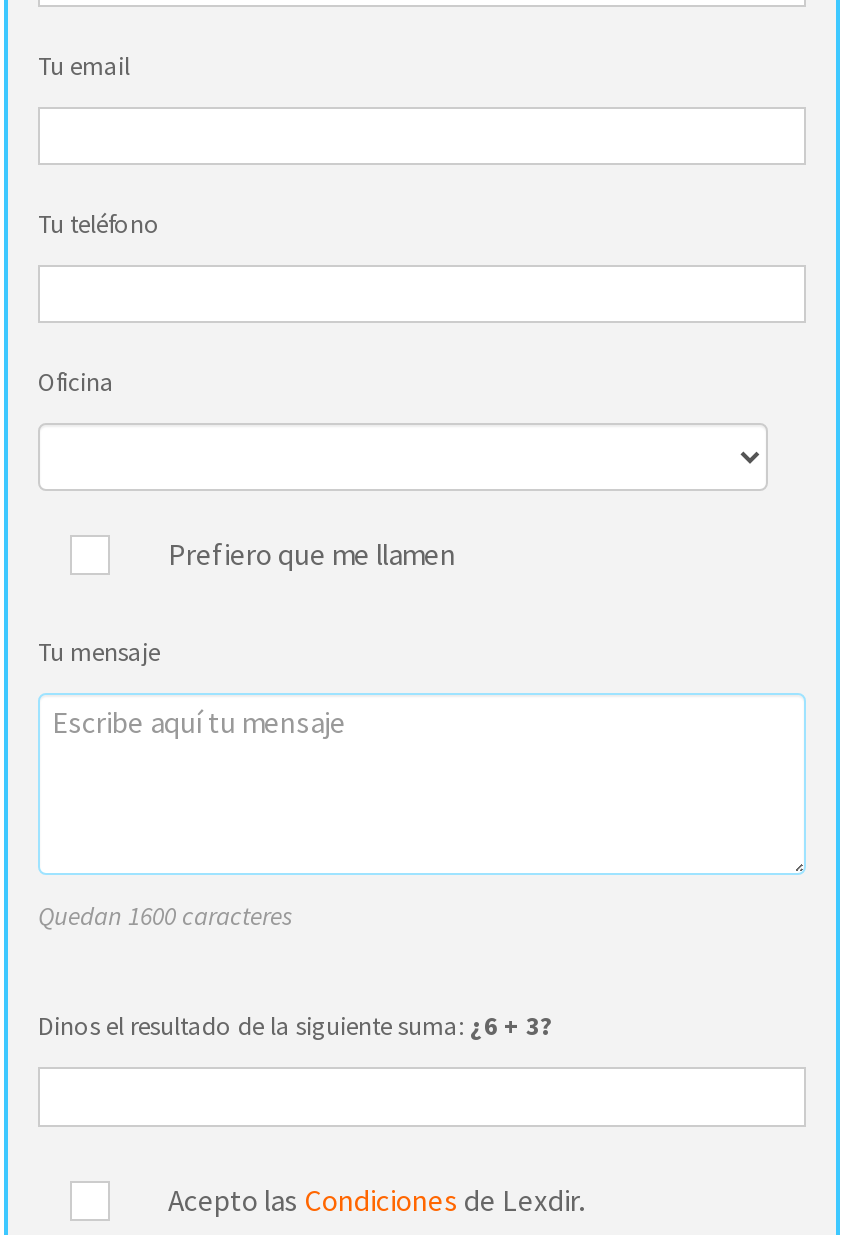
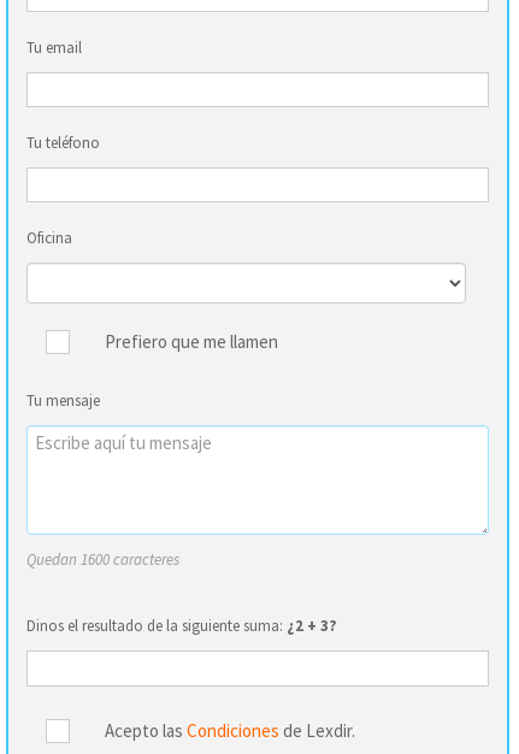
[38,1008,554,1042] Dinos el resultado de la siguiente suma: ¿6 + 3? -> [26,615,337,635] Dinos el resultado de la siguiente suma: ¿2 + 3?

